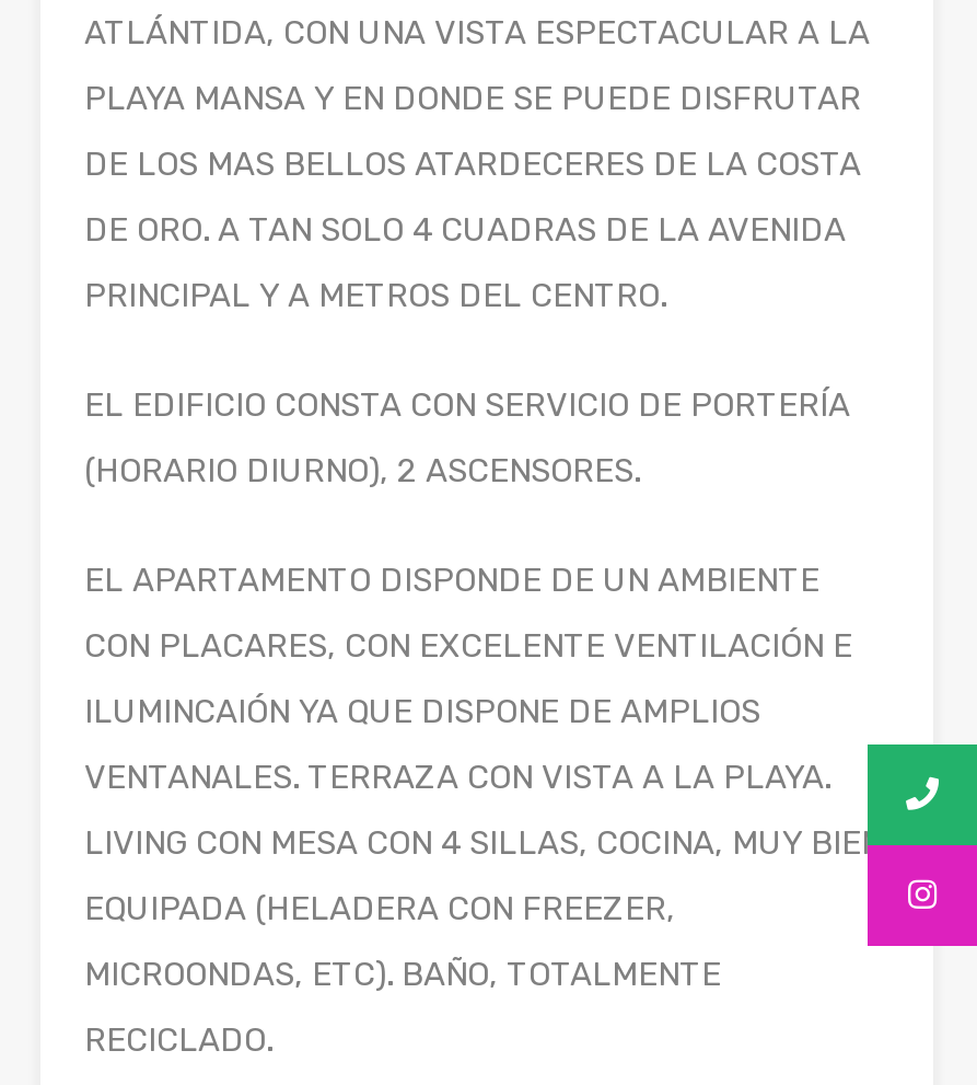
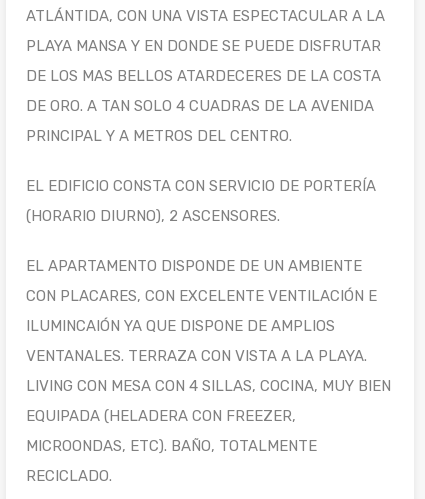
[865,742,970,948] [image] -> none

